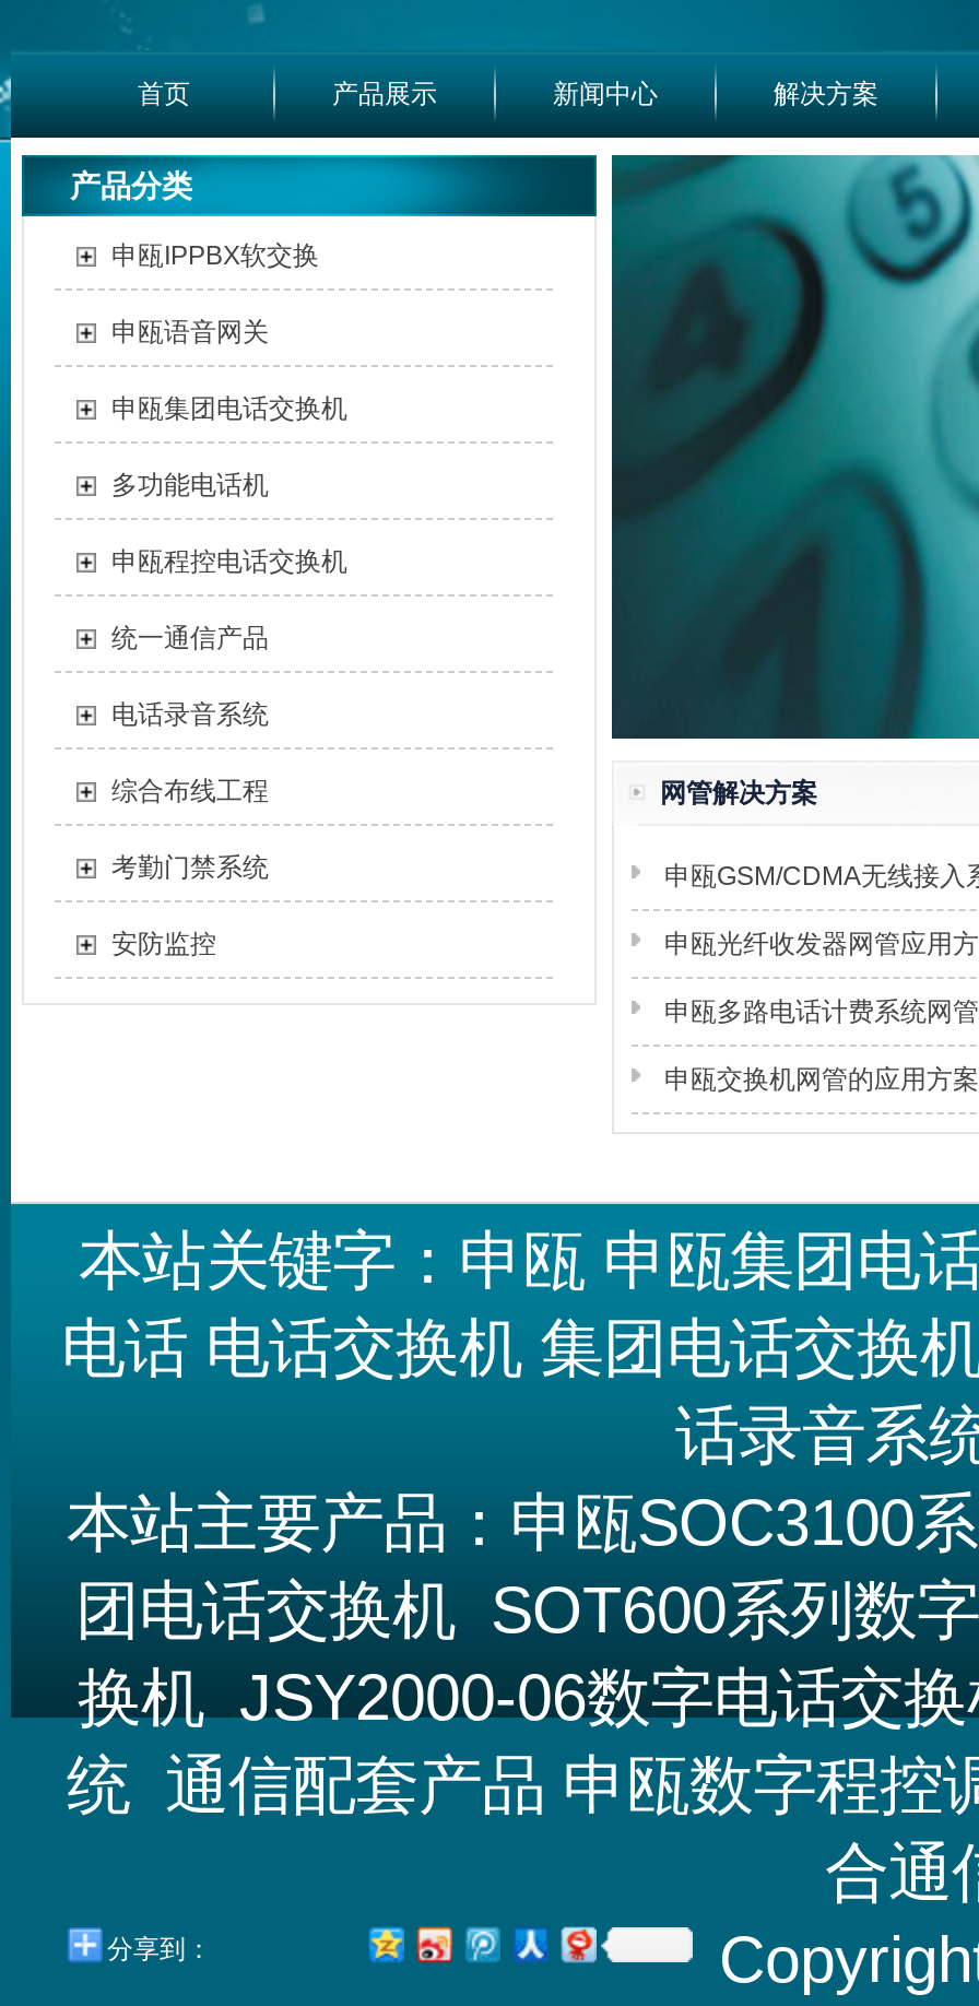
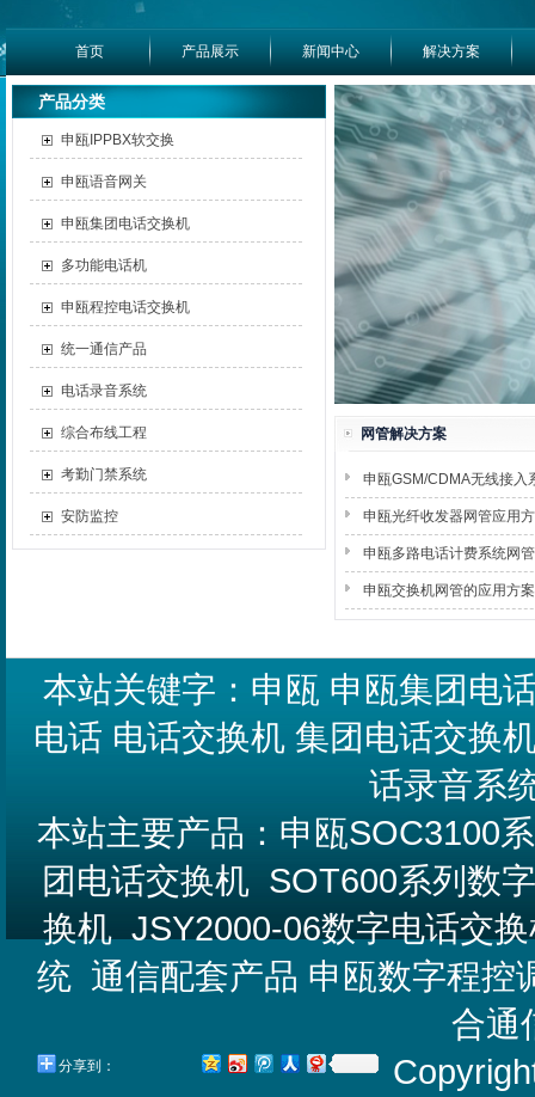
[612,155,972,739] [image] -> [334,85,531,404] [image]

